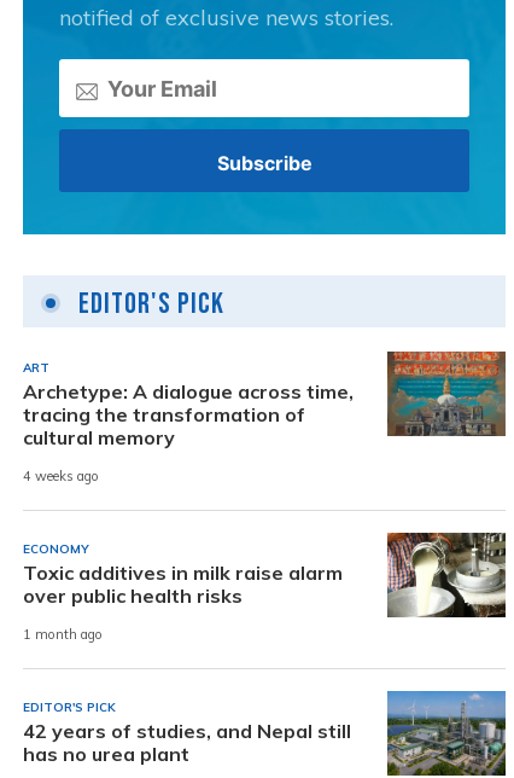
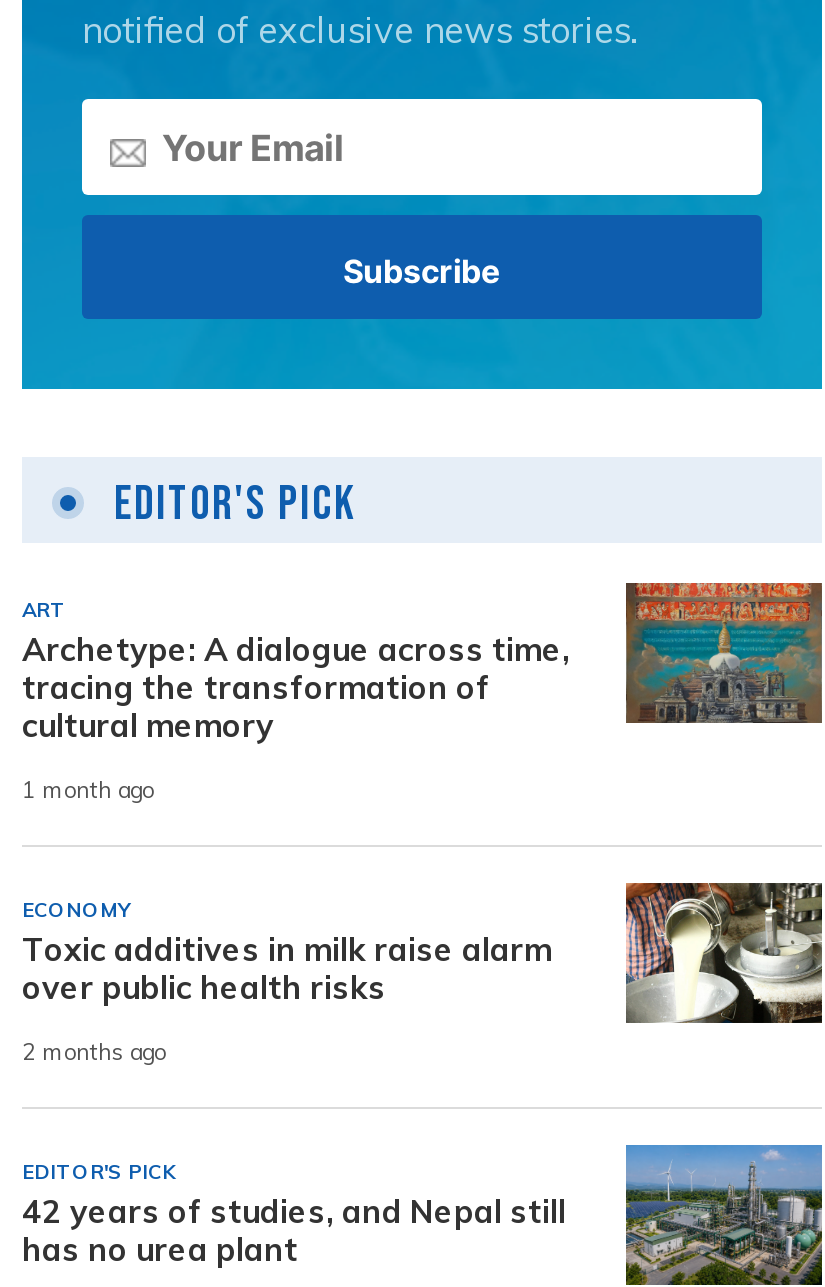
[23,468,99,485] 4 weeks ago -> [22,775,154,803] 1 month ago
[23,627,103,644] 1 month ago -> [22,1037,166,1065] 2 months ago

